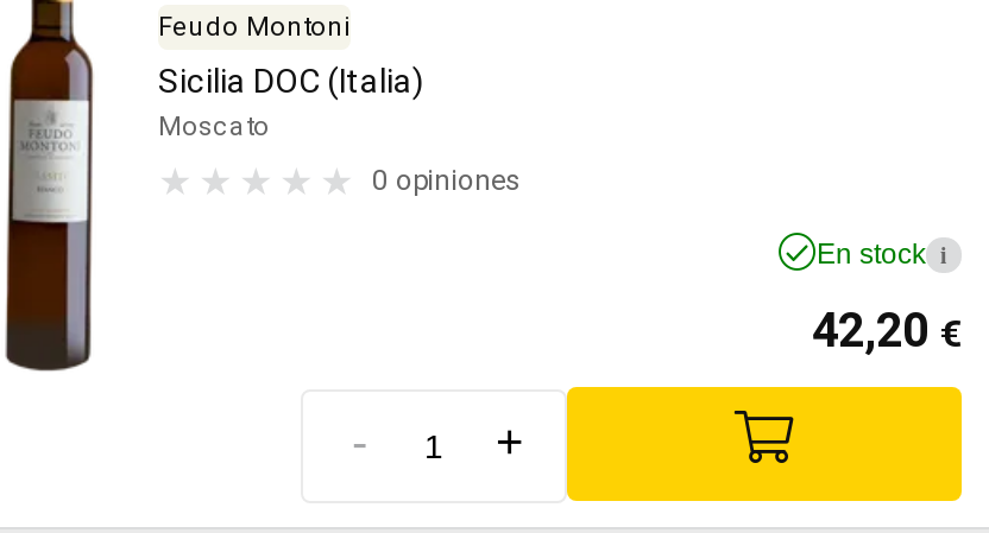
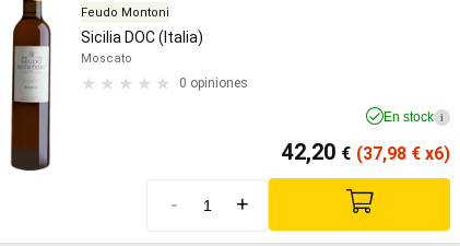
[812,300,962,357] 42,20 € -> [282,138,450,165] 42,20 € (37,98 €x6)

